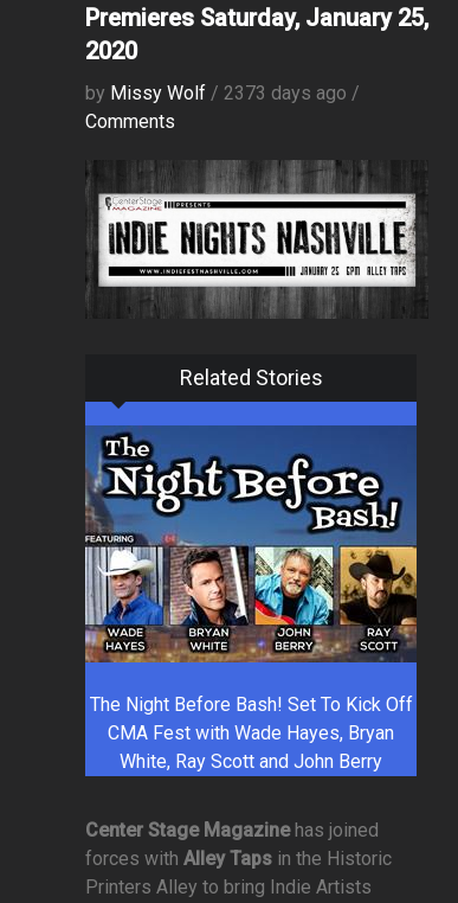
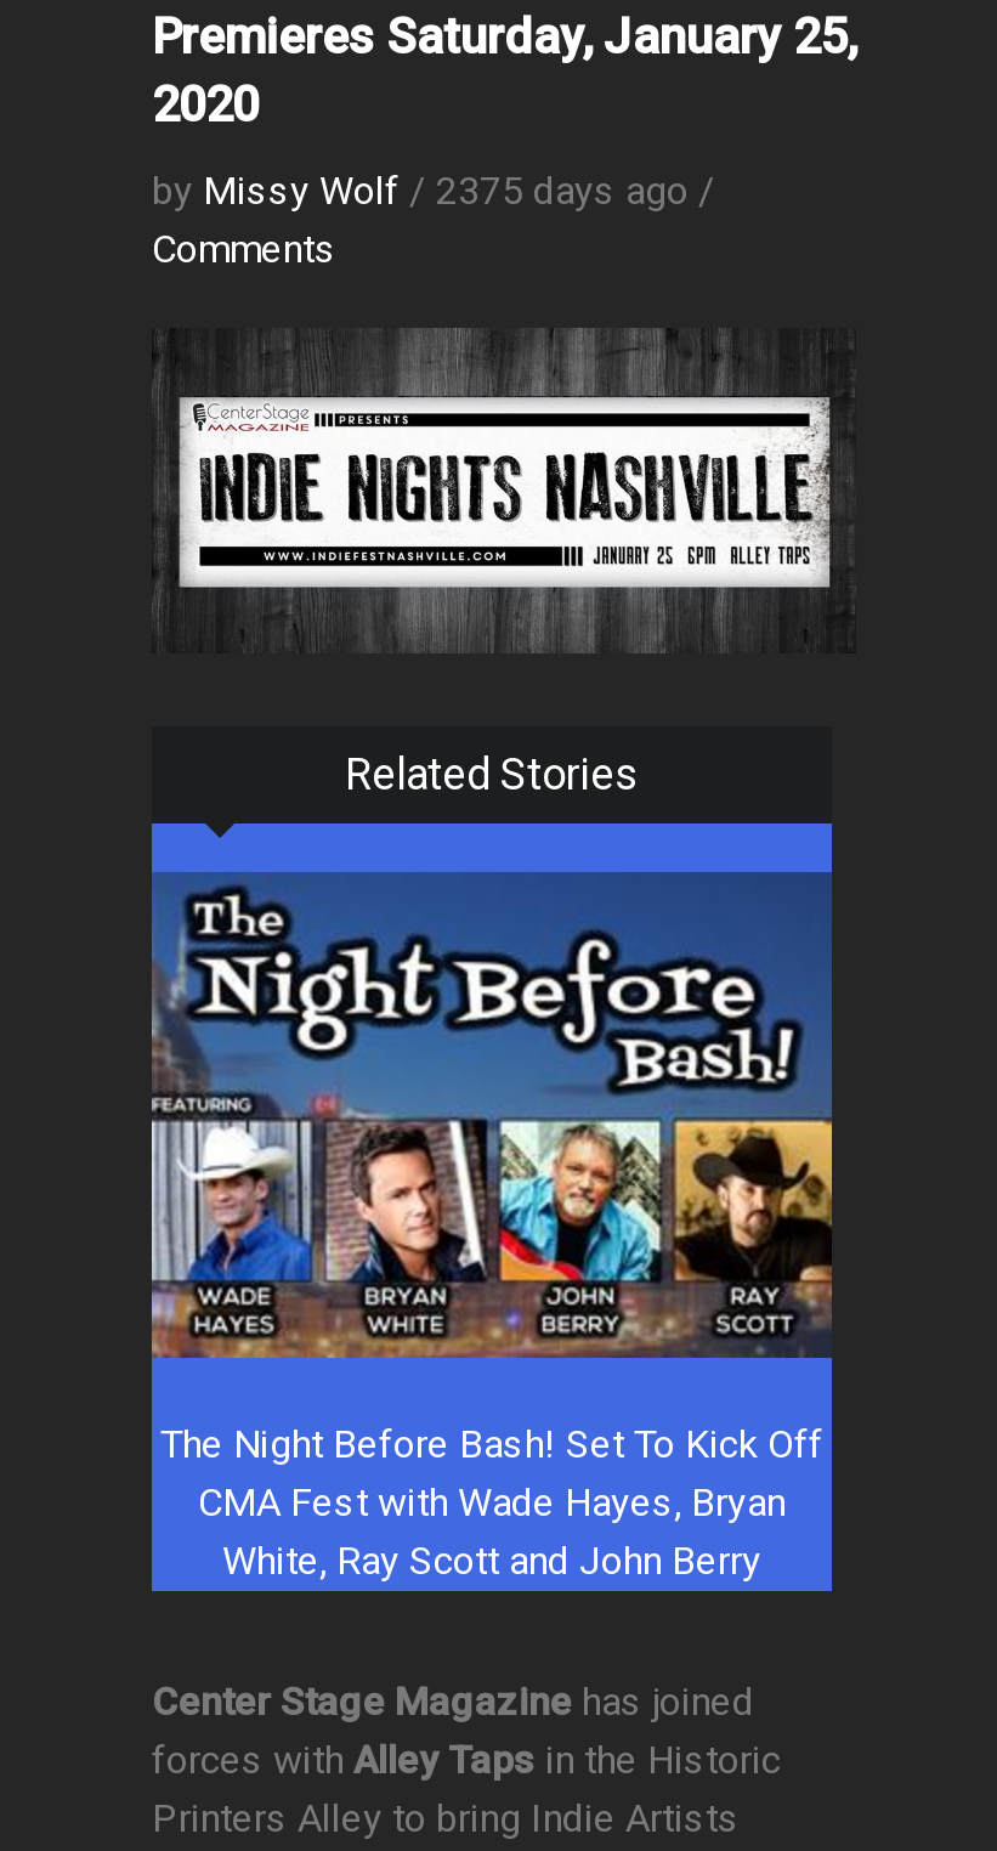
[85,82,360,105] by Missy Wolf / 2373 days ago / -> [152,169,715,215] by Missy Wolf / 2375 days ago /

